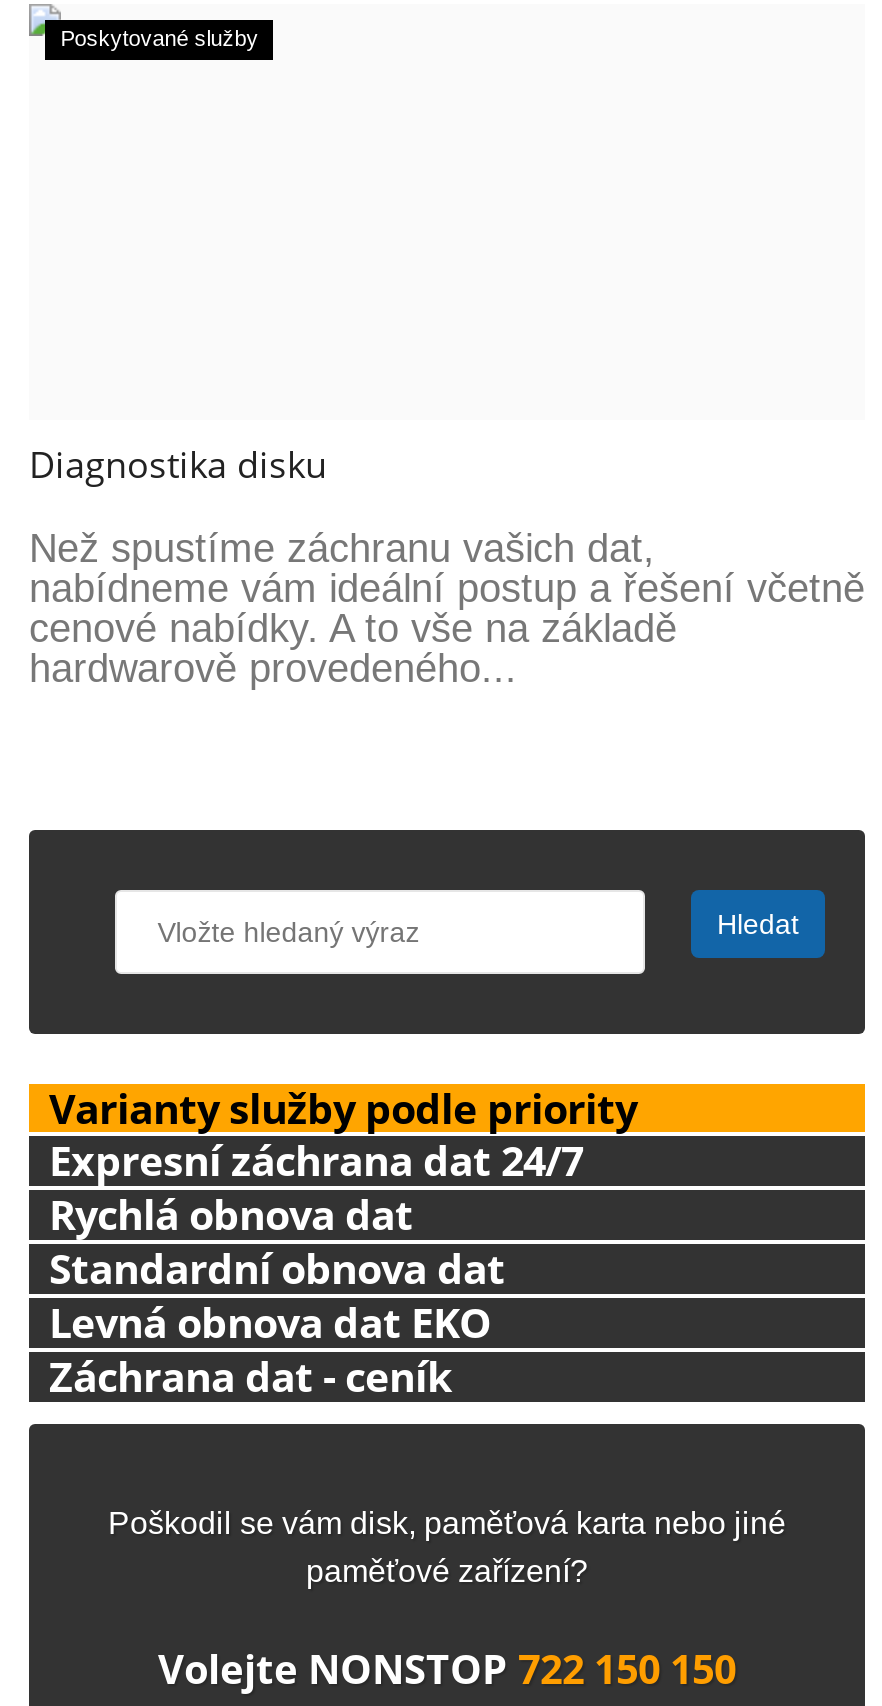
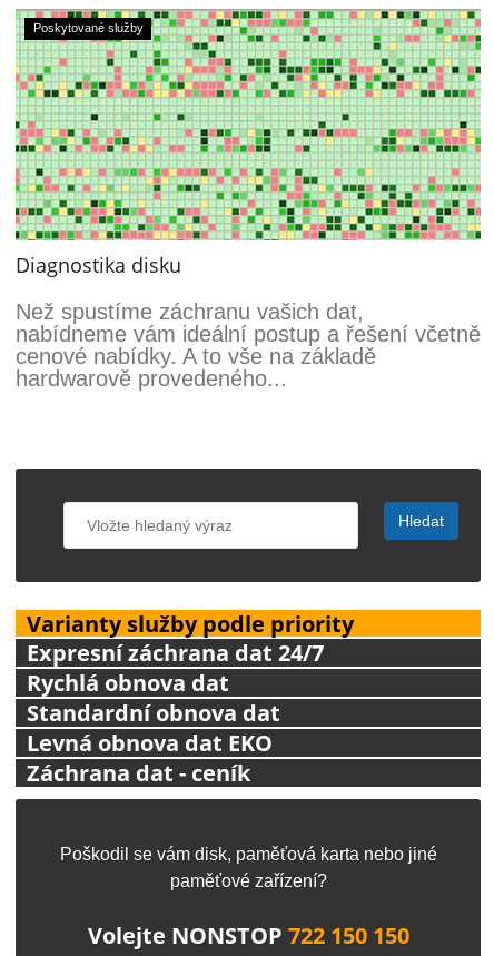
none -> [14,9,482,242] [image]

